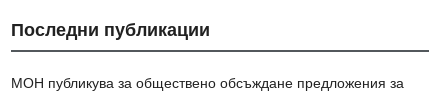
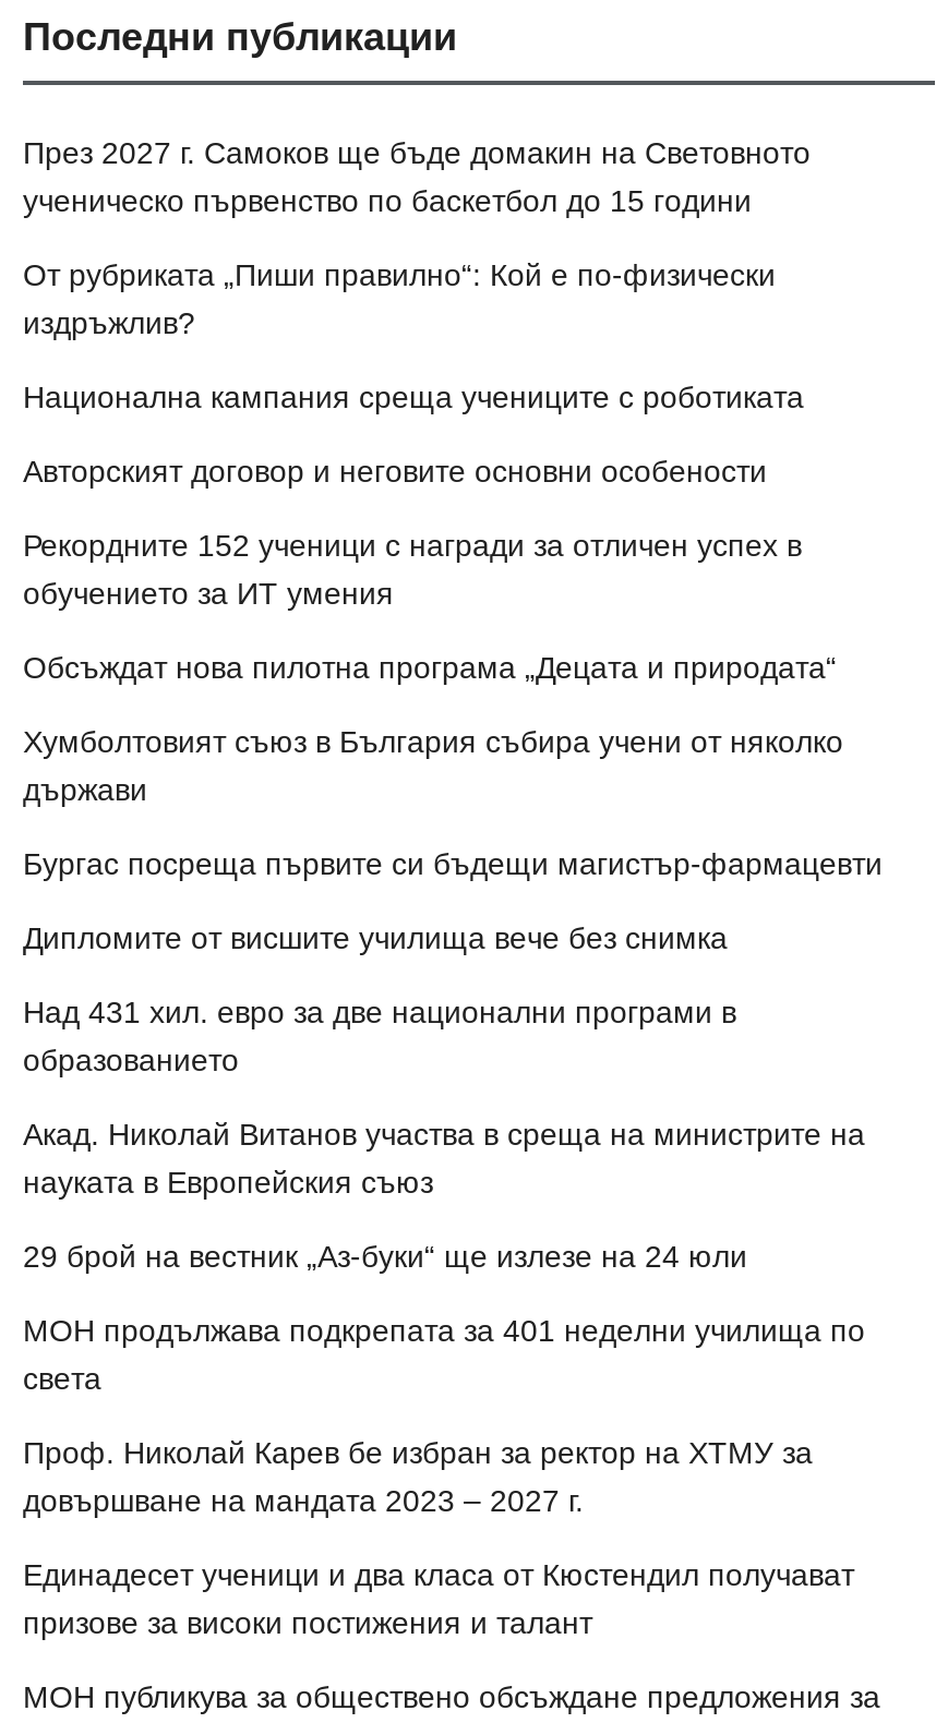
none -> [23,135,883,1640] През 2027 г. Самоков ще бъде домакин на Световното | ученическо първенство по баскетбол до 15 години | От рубриката „Пиши правилно“: Кой е по-физически | издръжлив? | Национална кампания среща учениците с роботиката | Авторският договор и неговите основни особености | Рекордните 152 ученици с награди за отличен успех в | обучението за ИТ умения | Обсъждат нова пилотна програма „Децата и природата“ | Хумболтовият съюз в България събира учени от няколко | държави | Бургас посреща първите си бъдещи магистър-фармацевти | Дипломите от висшите училища вече без снимка | Над 431 хил. евро за две национални програми в | образованието | Акад. Николай Витанов участва в среща на министрите на | науката в Европейския съюз | 29 брой на вестник „Аз-буки“ ще излезе на 24 юли | МОН продължава подкрепата за 401 неделни училища по | света | Проф. Николай Карев бе избран за ректор на ХТМУ за | довършване на мандата 2023 – 2027 г. | Единадесет ученици и два класа от Кюстендил получават | призове за високи постижения и талант

